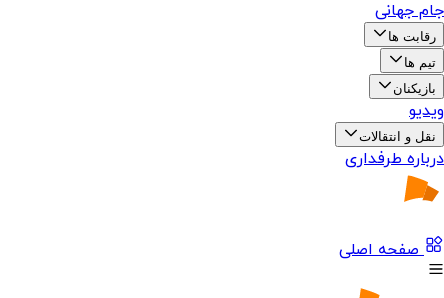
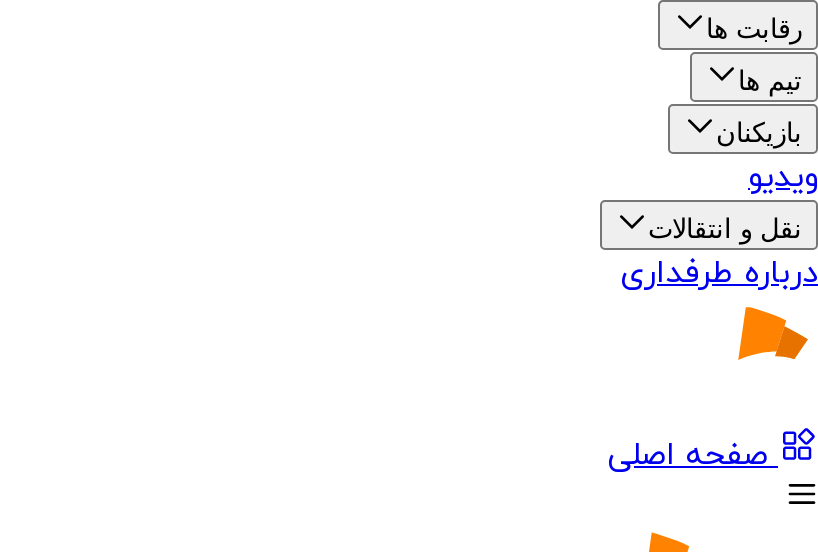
[375,0,444,22] جام جهانی -> none

